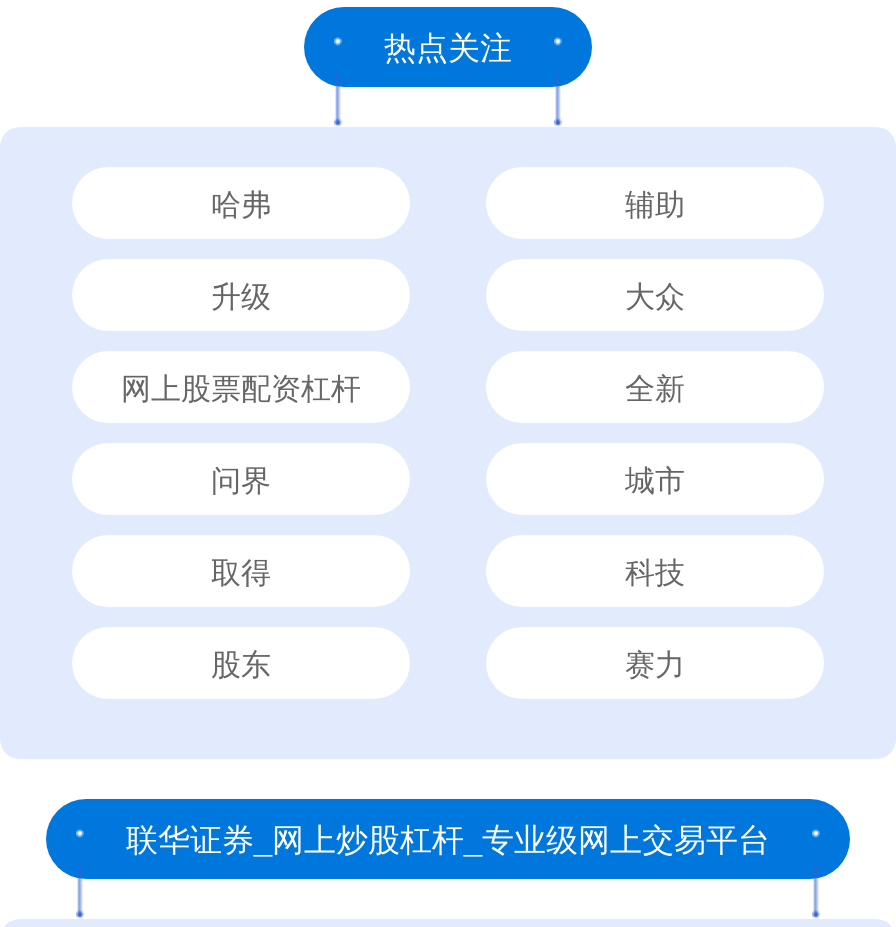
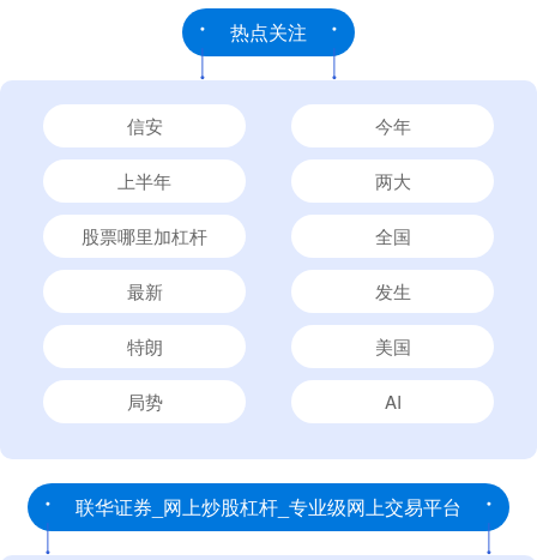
[211,181,685,223] 哈弗 | 辅助 -> [126,113,411,138] 信安 | 今年
[211,273,685,315] 升级 | 大众 -> [117,168,411,193] 上半年 | 两大
[121,365,685,407] 网上股票配资杠杆 | 全新 -> [82,223,411,248] 股票哪里加杠杆 | 全国
[211,457,685,499] 问界 | 城市 -> [126,278,411,303] 最新 | 发生
[211,549,685,591] 取得 | 科技 -> [126,333,411,359] 特朗 | 美国
[211,641,685,683] 股东 | 赛力 -> [126,389,401,414] 局势 | AI

